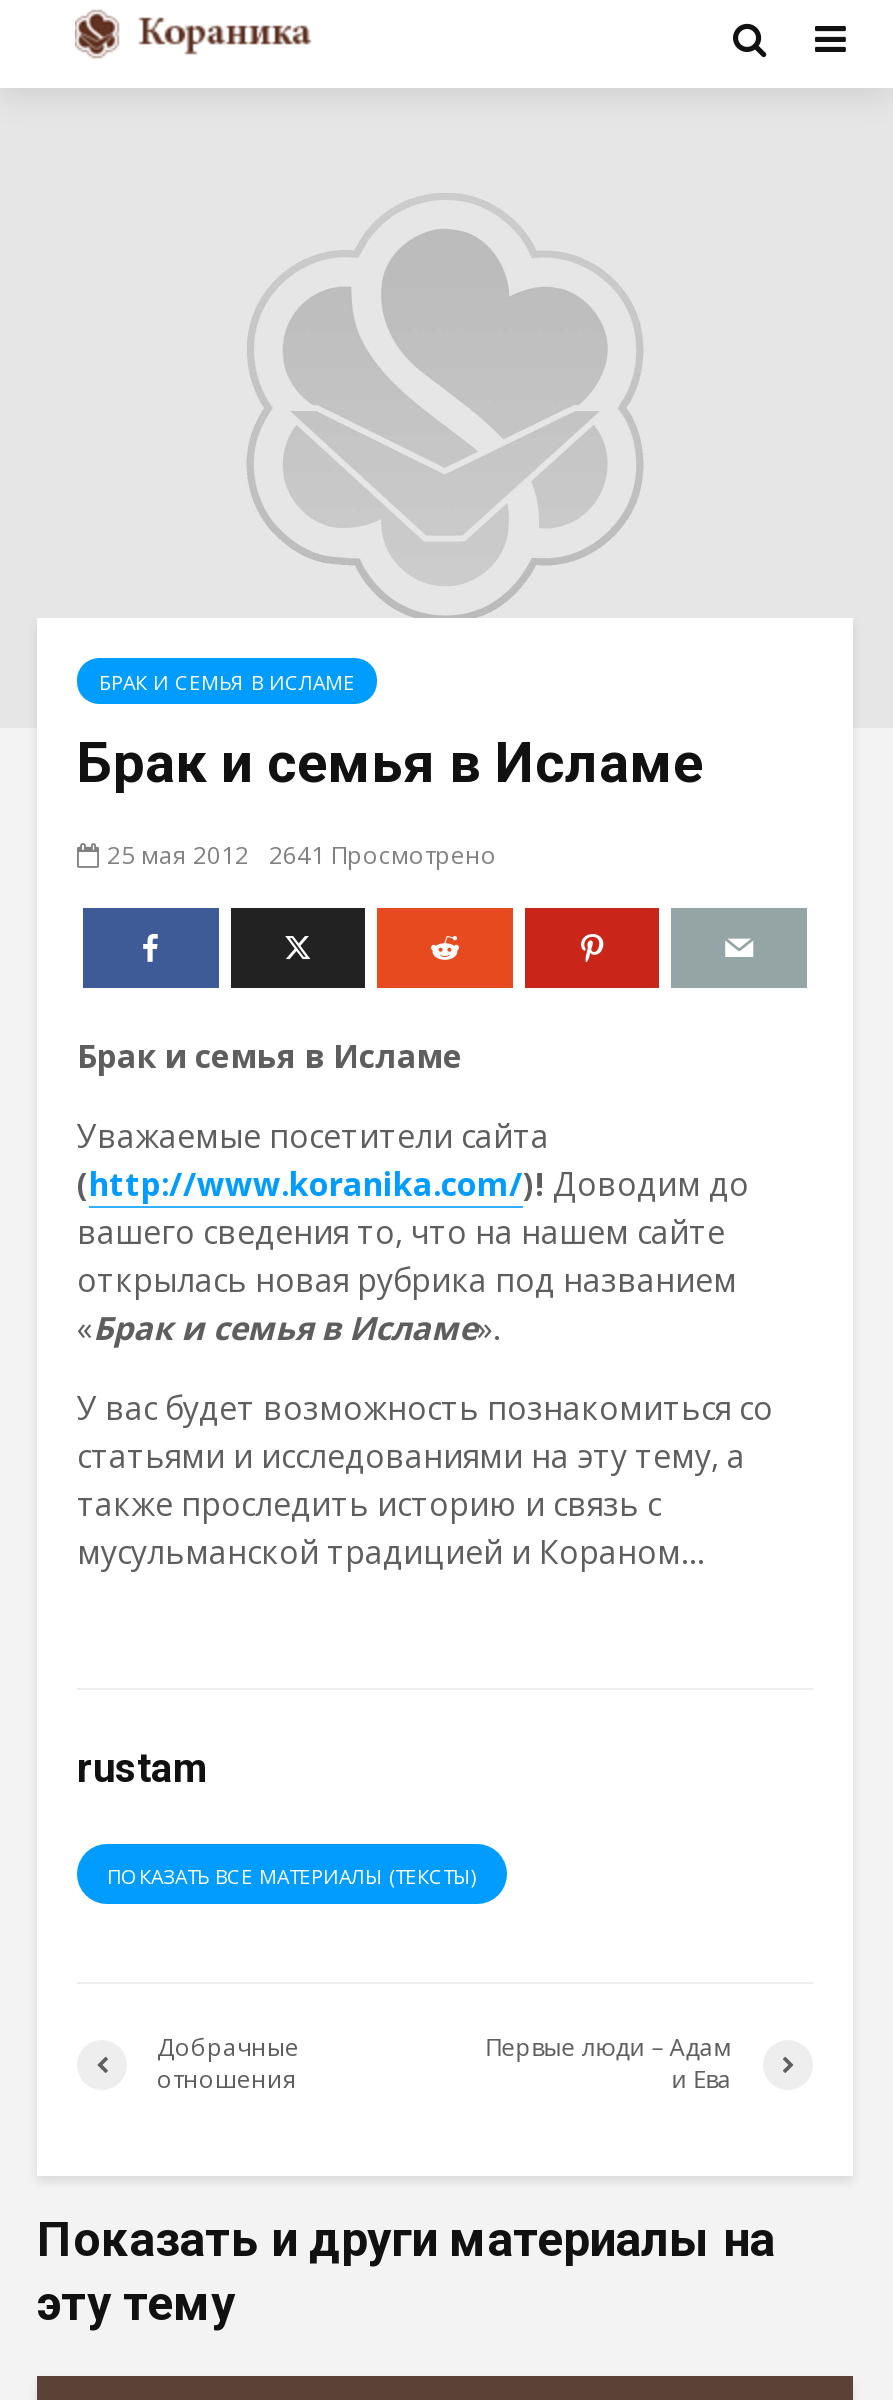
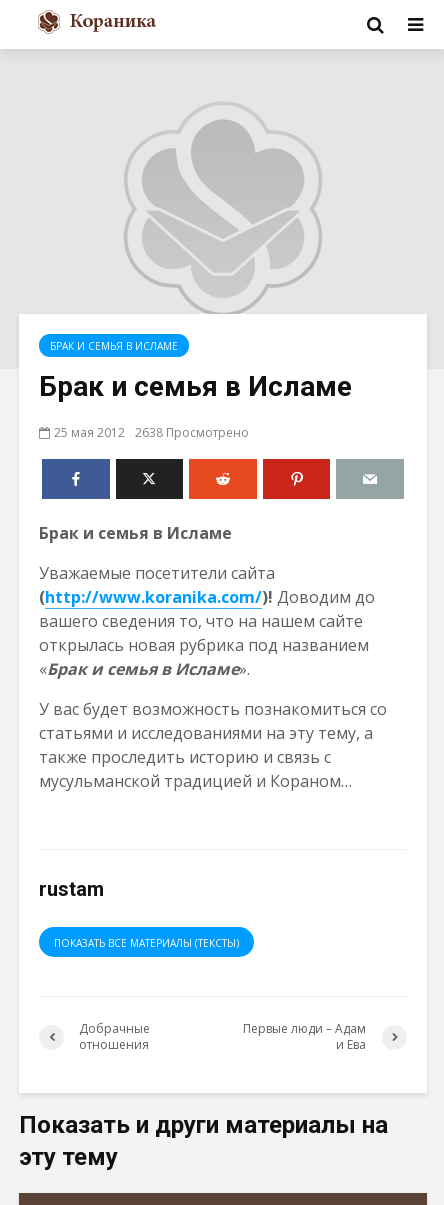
[107,837,497,871] 25 мая 2012 2641 Просмотрено -> [54,424,249,441] 25 мая 2012 2638 Просмотрено

